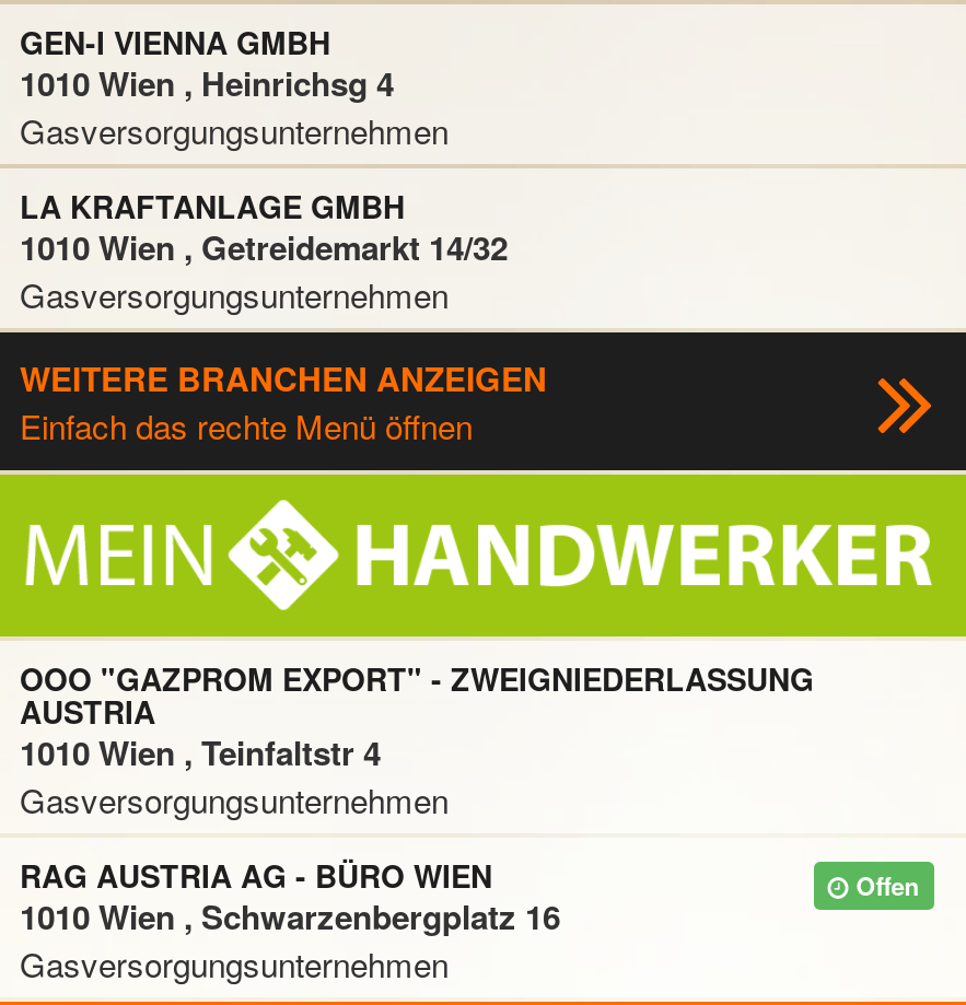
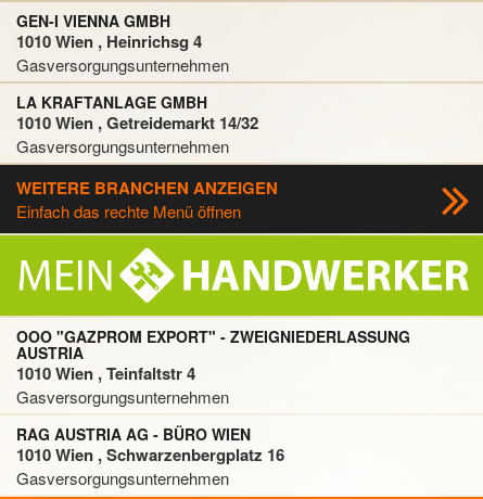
[849,867,919,902] Offen -> none

